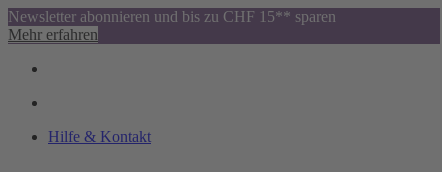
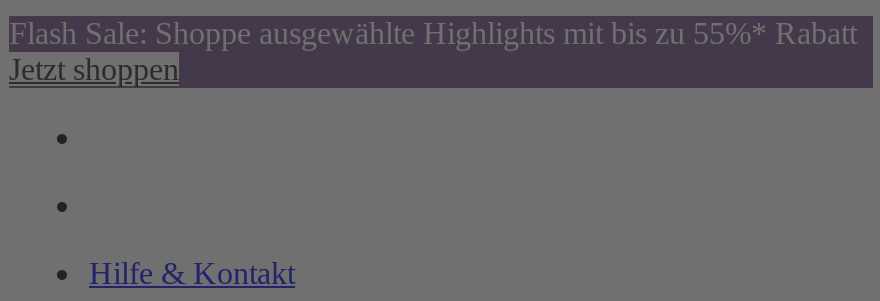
[8,8,336,43] Newsletter abonnieren und bis zu CHF 15** sparen | Mehr erfahren -> [9,16,857,86] Flash Sale: Shoppe ausgewählte Highlights mit bis zu 55%* Rabatt | Jetzt shoppen

